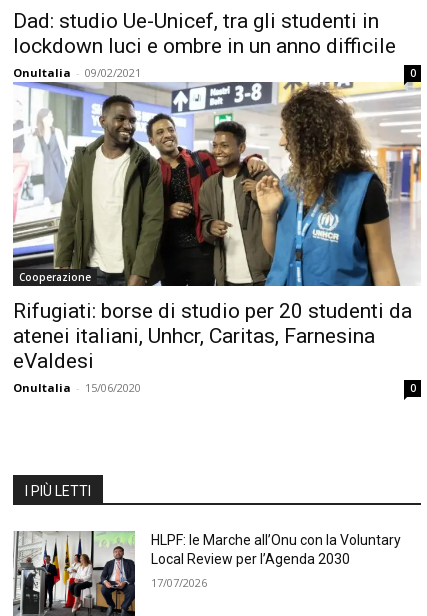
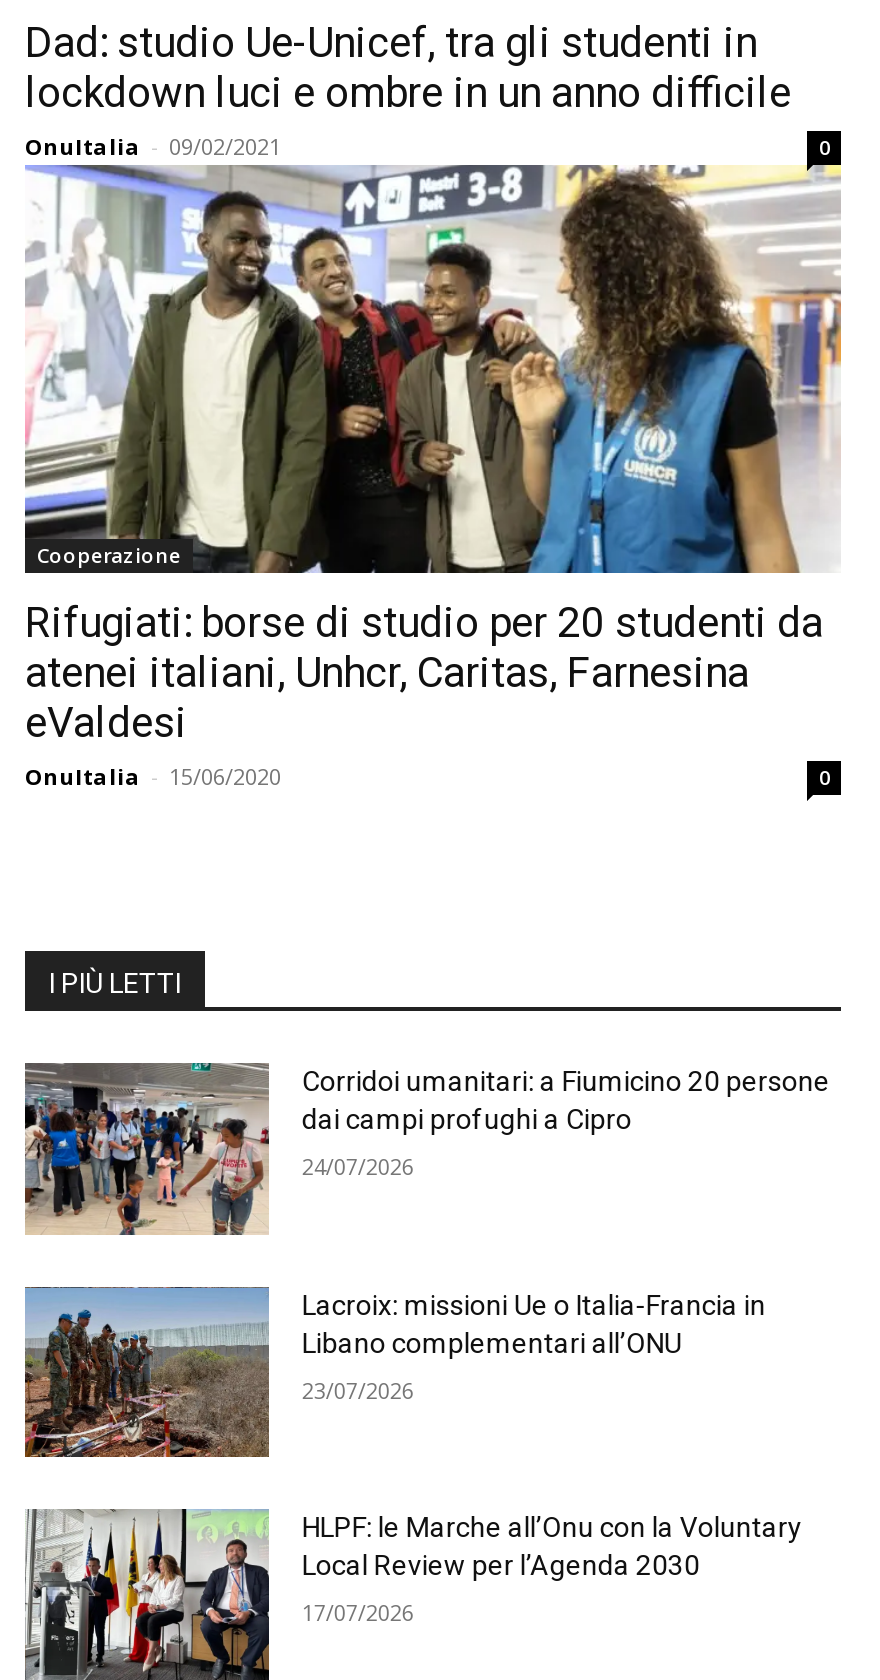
none -> [23,1285,766,1459] [image] | Lacroix: missioni Ue o Italia-Francia in | Libano complementari all’ONU | 23/07/2026
none -> [25,1063,830,1237] [image] | Corridoi umanitari: a Fiumicino 20 persone | dai campi profughi a Cipro | 24/07/2026

